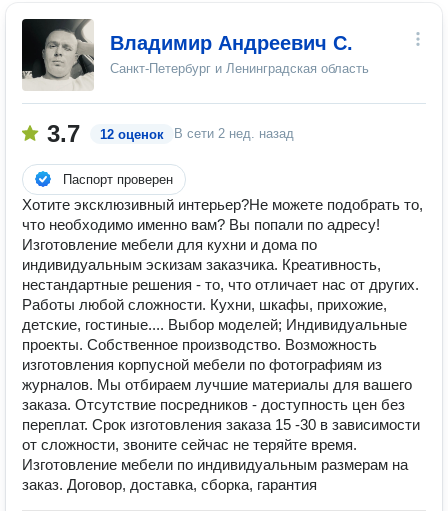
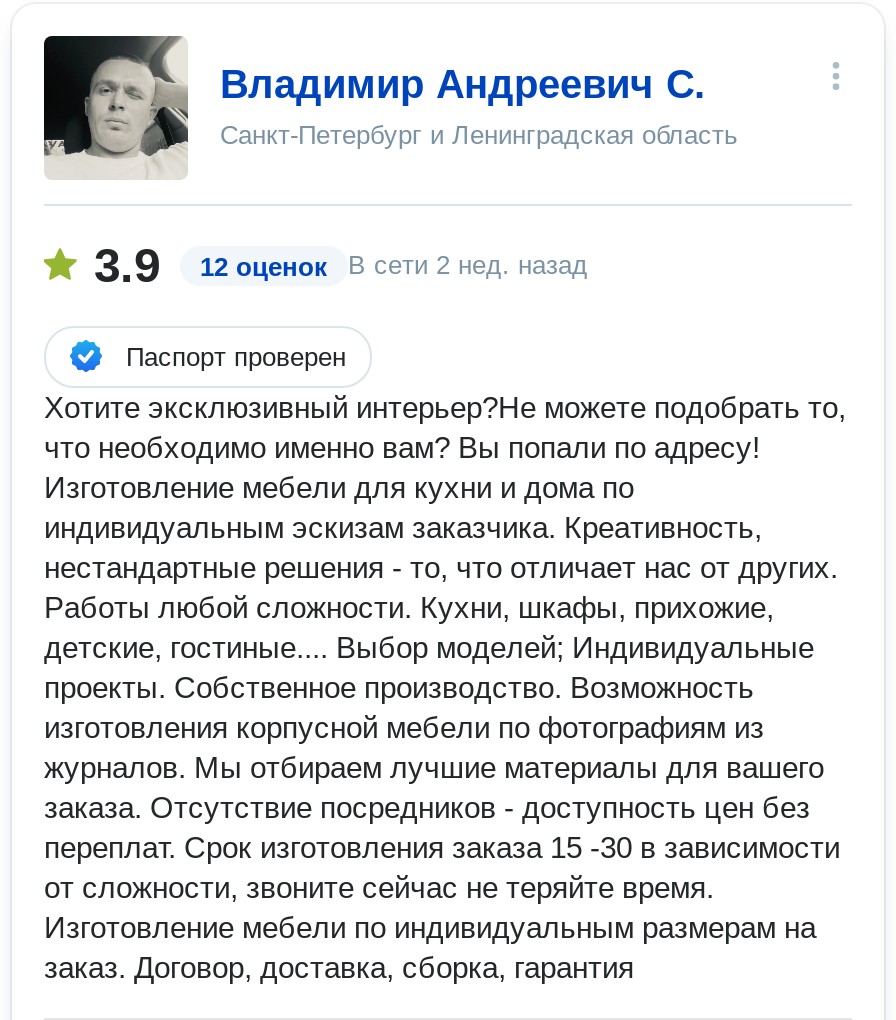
[47,120,294,147] 3.7 12 оценок В сети 2 нед. назад -> [94,238,588,292] 3.9 12 оценок В сети 2 нед. назад

